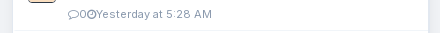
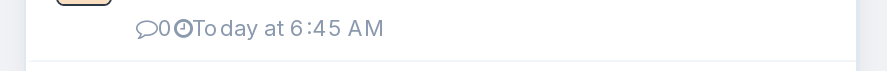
[96,7,212,21] Yesterday at 5:28 AM -> [192,14,384,42] Today at 6:45 AM

